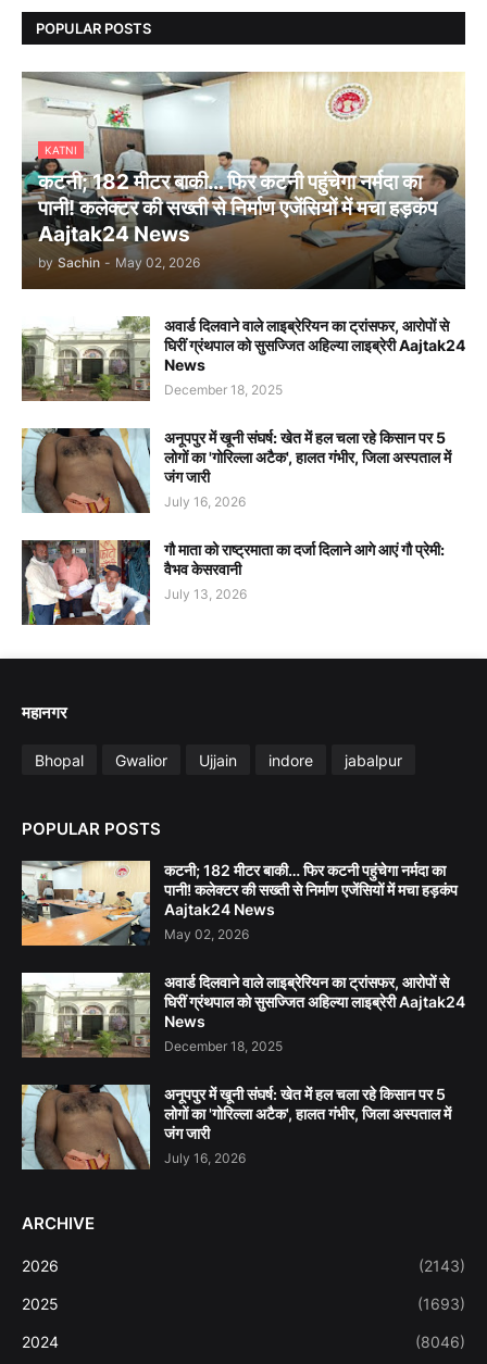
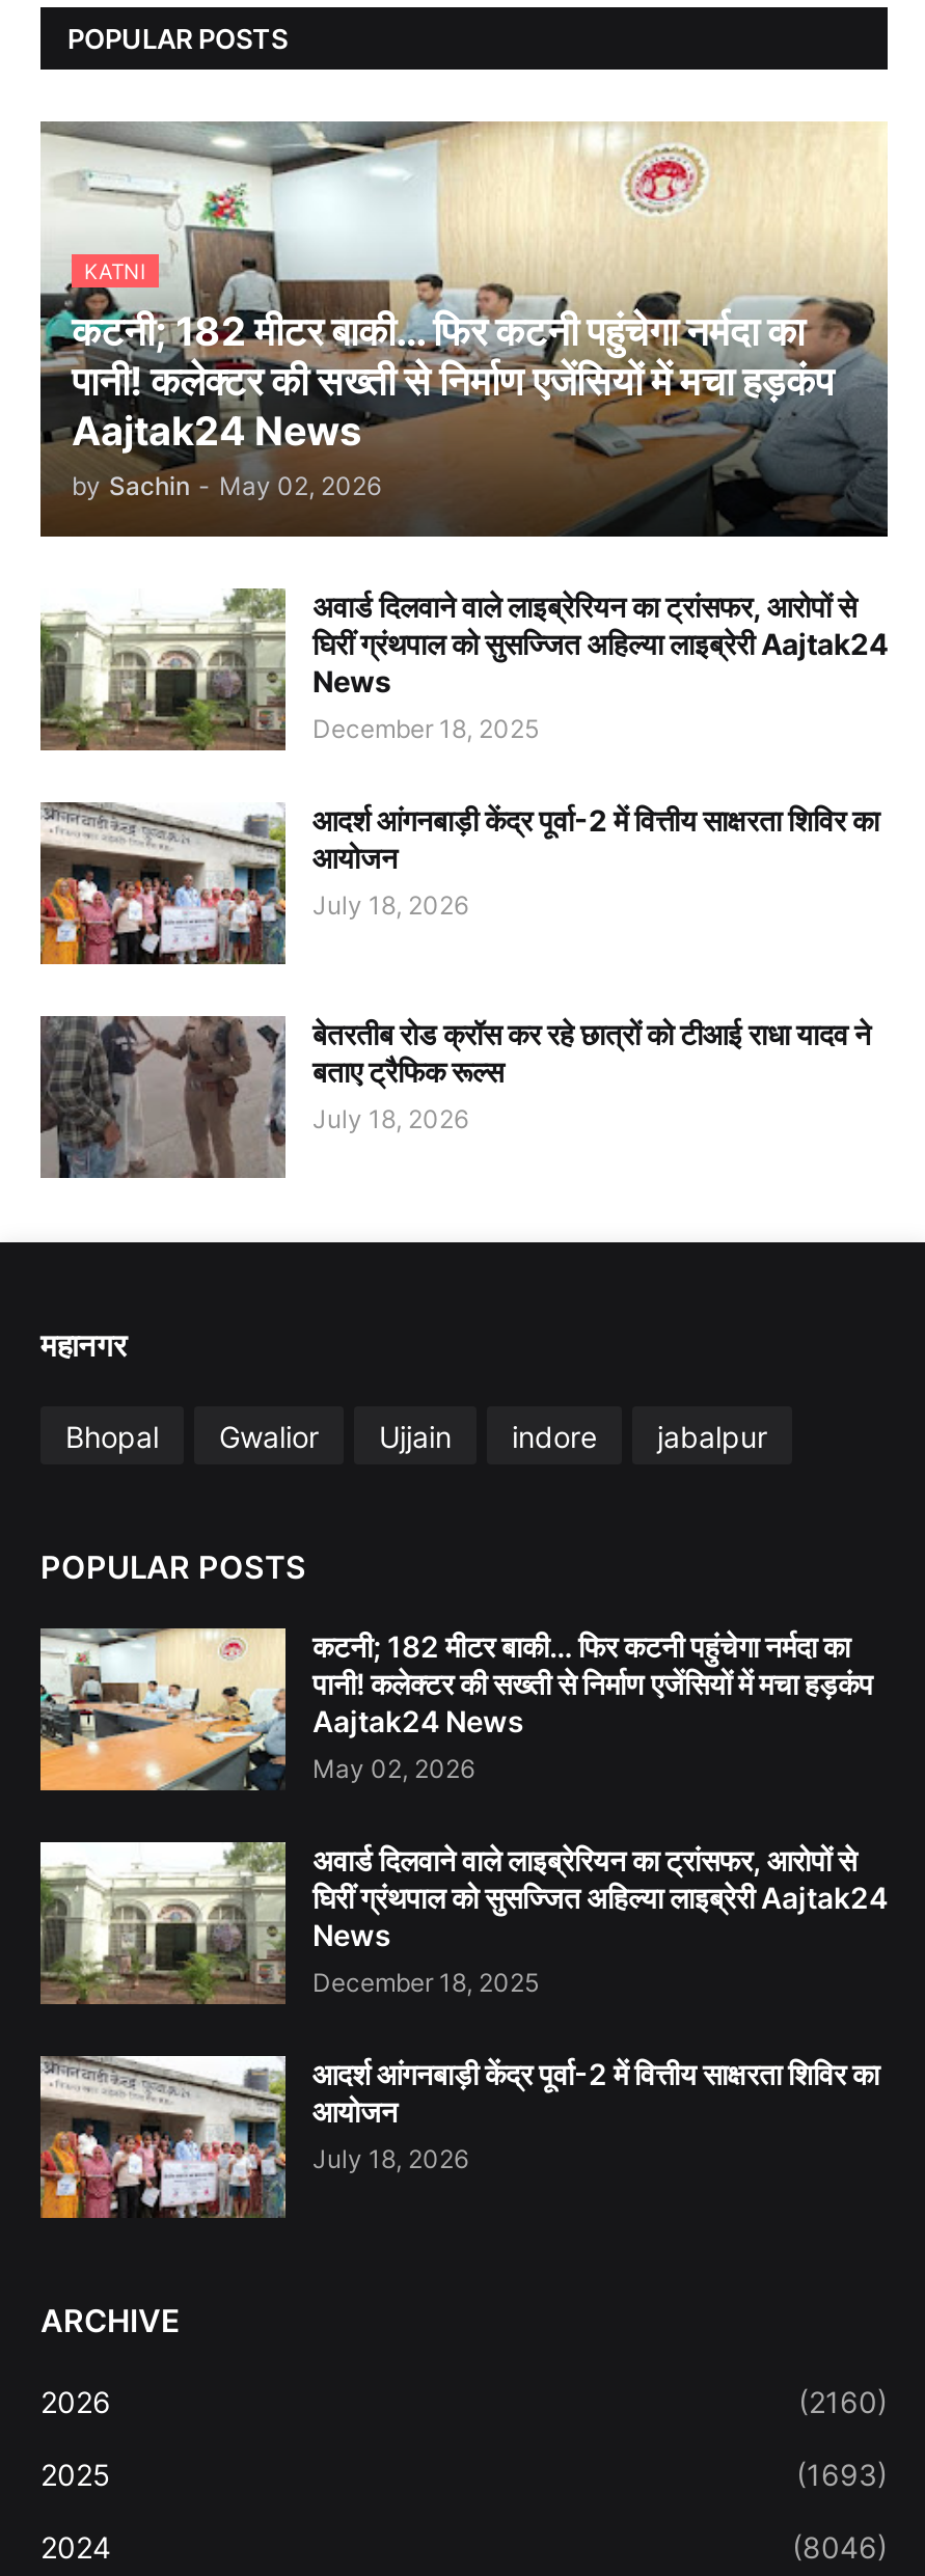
[22,427,451,514] [image] | अनूपपुर में खूनी संघर्ष: खेत में हल चला रहे किसान पर 5 | लोगों का 'गोरिल्ला अटैक', हालत गंभीर, जिला अस्पताल में | जंग जारी | July 16, 2026 -> [38,802,879,966] [image] | आदर्श आंगनबाड़ी केंद्र पूर्वा-2 में वित्तीय साक्षरता शिविर का | आयोजन | July 18, 2026
[22,539,445,626] [image] | गौ माता को राष्ट्रमाता का दर्जा दिलाने आगे आएं गौ प्रेमी: | वैभव केसरवानी | July 13, 2026 -> [40,1014,871,1180] [image] | बेतरतीब रोड क्रॉस कर रहे छात्रों को टीआई राधा यादव ने | बताए ट्रैफिक रूल्स | July 18, 2026
[21,1084,451,1171] [image] | अनूपपुर में खूनी संघर्ष: खेत में हल चला रहे किसान पर 5 | लोगों का 'गोरिल्ला अटैक', हालत गंभीर, जिला अस्पताल में | जंग जारी | July 16, 2026 -> [38,2054,879,2220] [image] | आदर्श आंगनबाड़ी केंद्र पूर्वा-2 में वित्तीय साक्षरता शिविर का | आयोजन | July 18, 2026
[419,1257,465,1275] (2143) -> [798,2384,888,2420] (2160)

